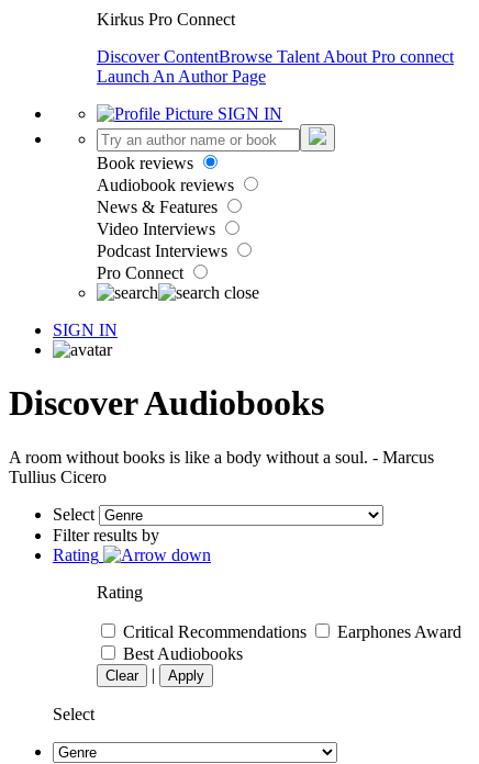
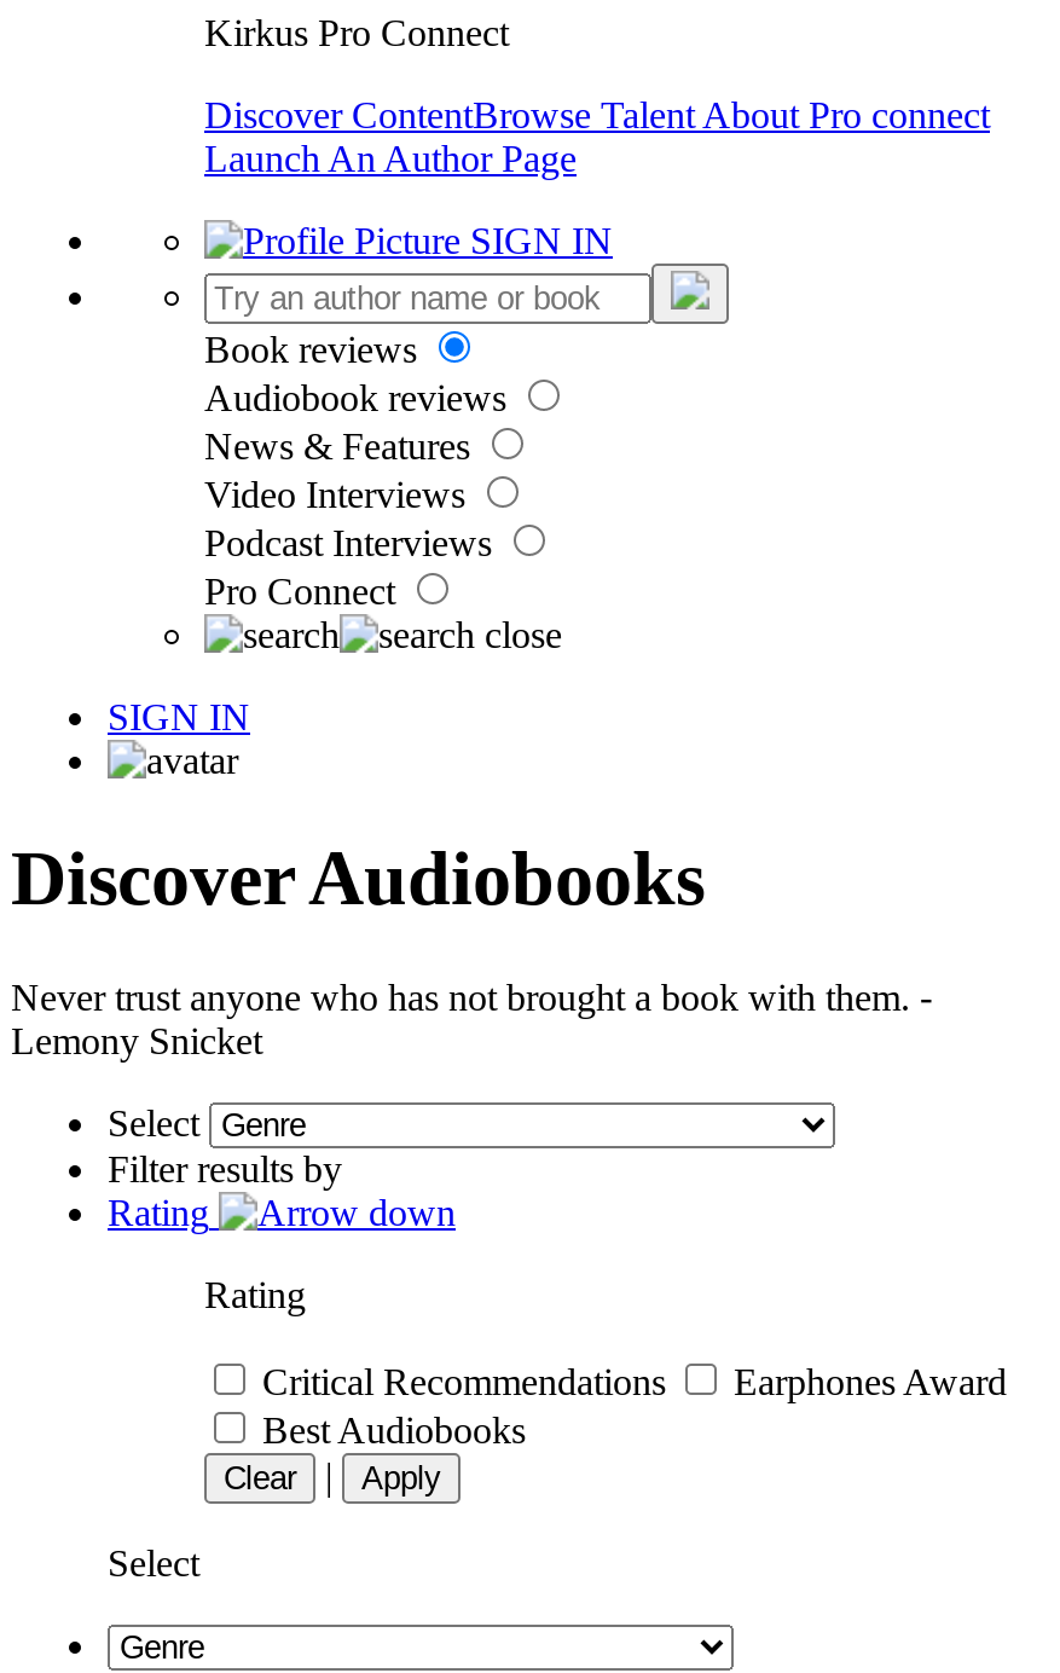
[9,448,434,486] A room without books is like a body without a soul. - Marcus | Tullius Cicero -> [11,976,932,1061] Never trust anyone who has not brought a book with them. - | Lemony Snicket

